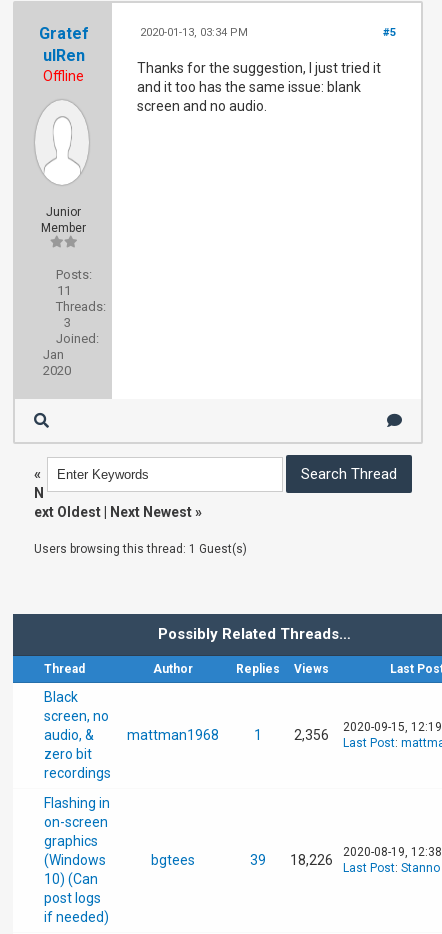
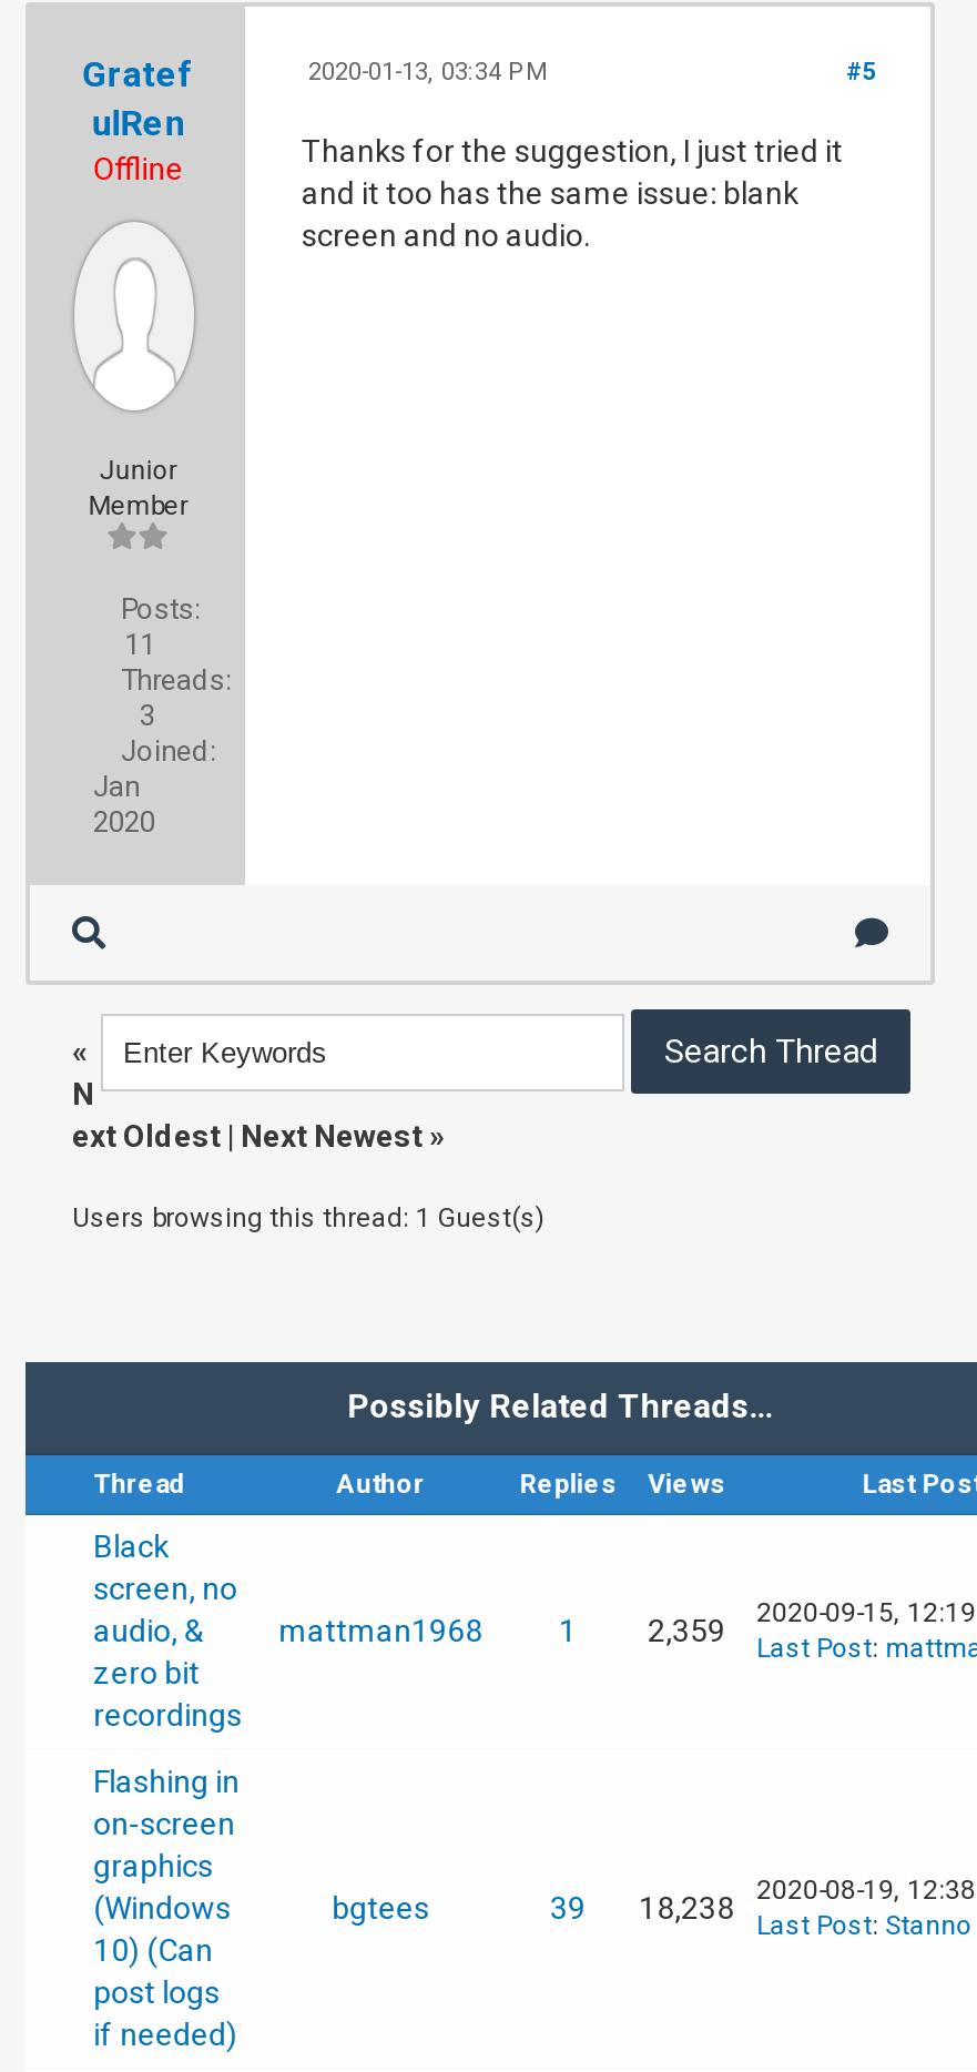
[294,727,329,743] 2,356 -> [648,1613,725,1648] 2,359
[290,852,333,868] 18,226 -> [639,1890,734,1926] 18,238

